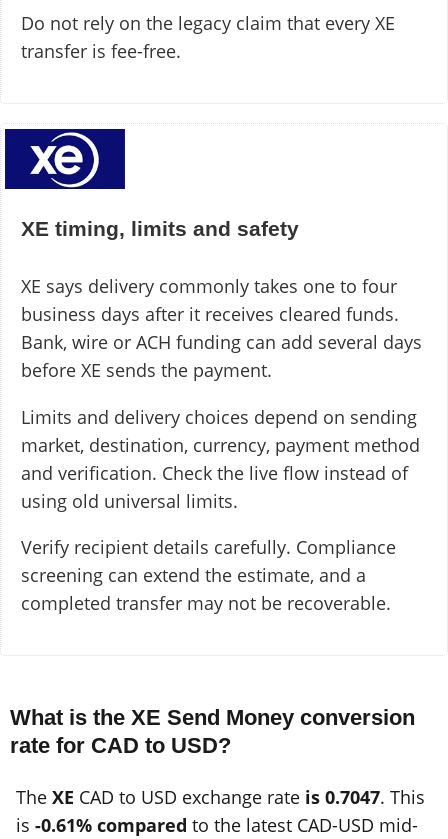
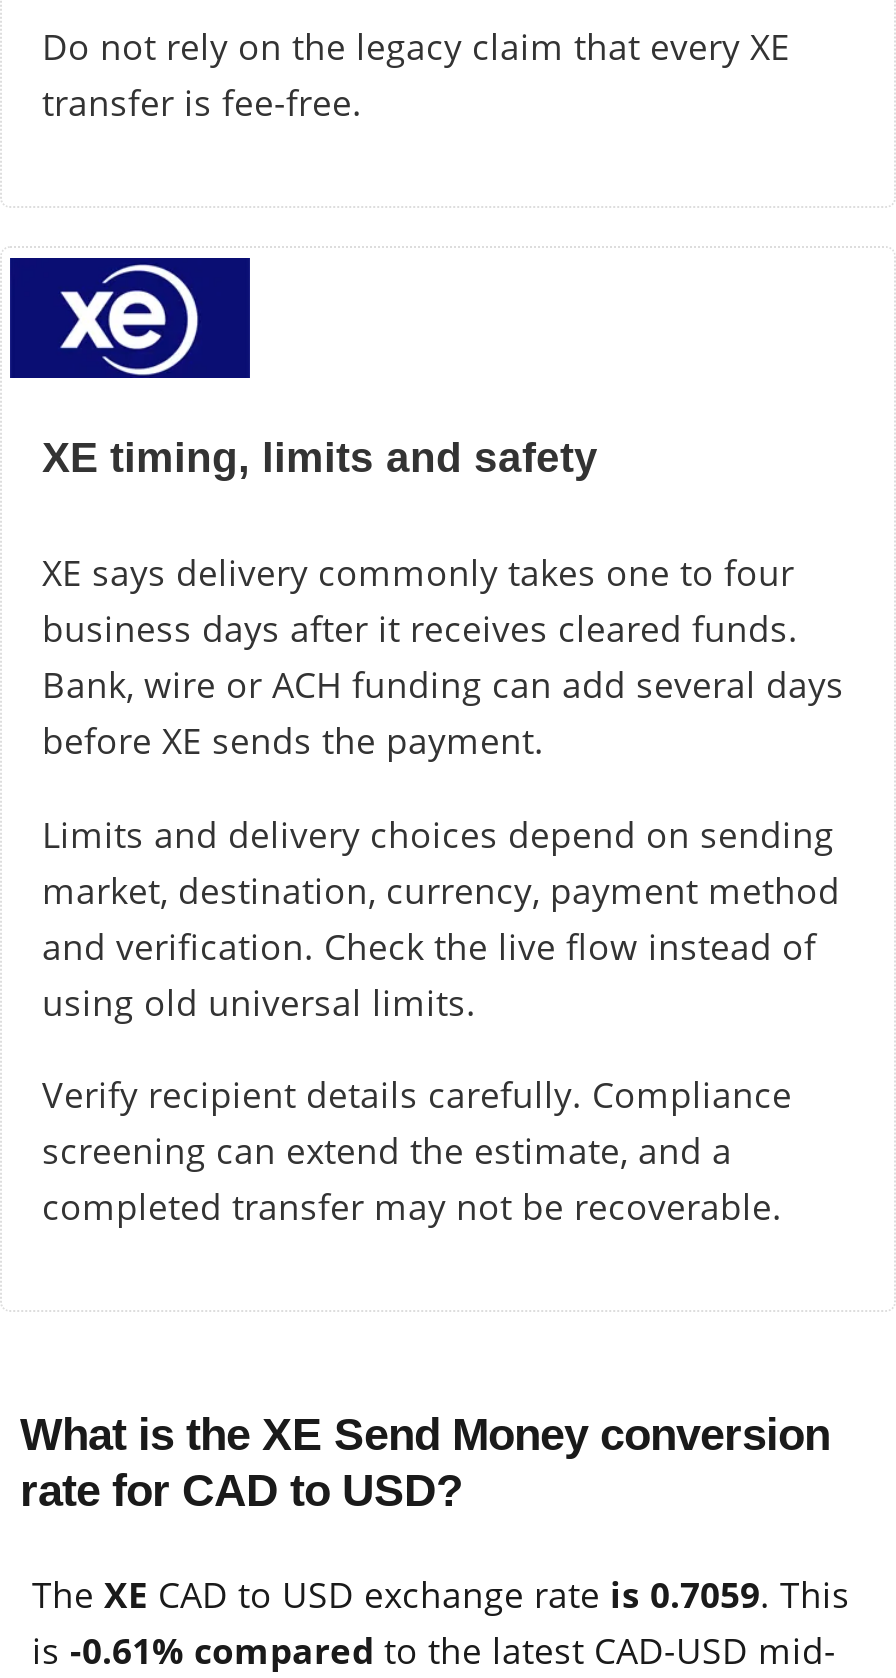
[16,784,425,808] The XE CAD to USD exchange rate is 0.7047. This -> [32,1569,850,1617] The XE CAD to USD exchange rate is 0.7059. This

